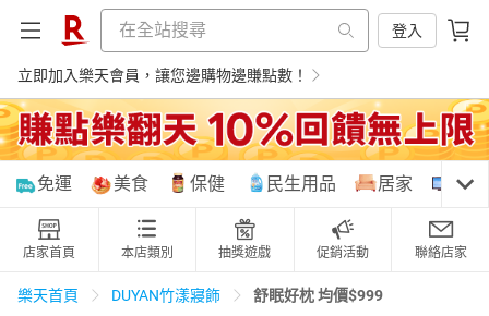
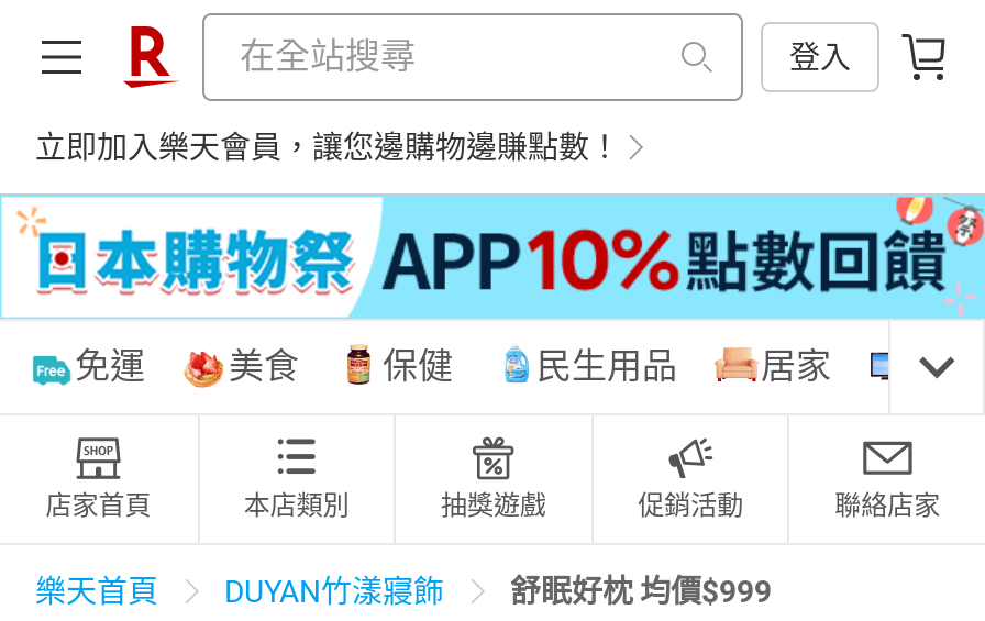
[3,98,486,161] [image] -> [7,193,978,321] [image]

